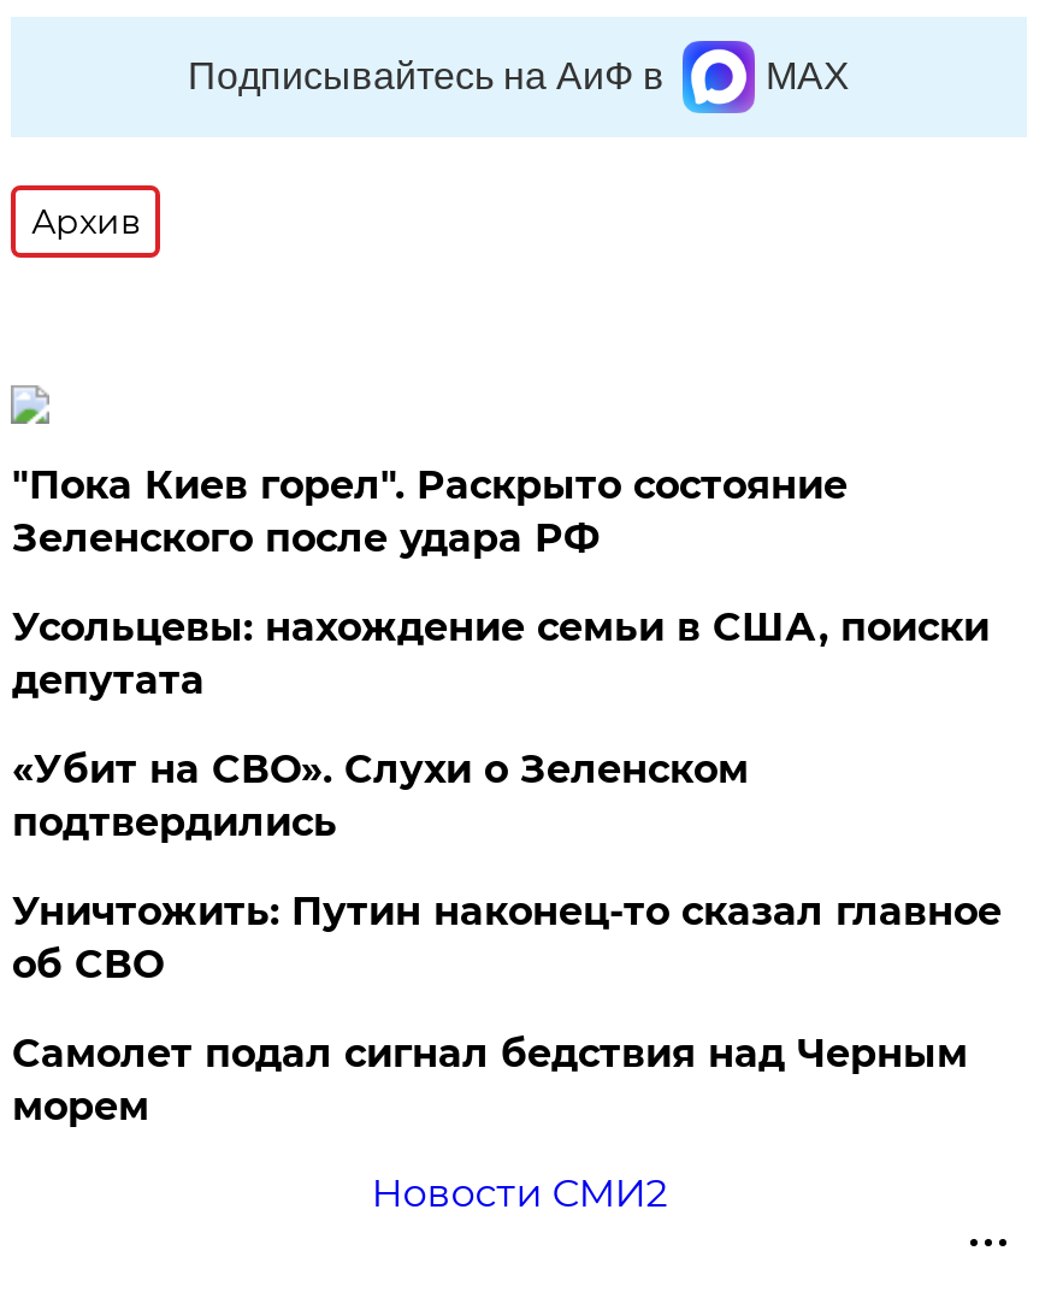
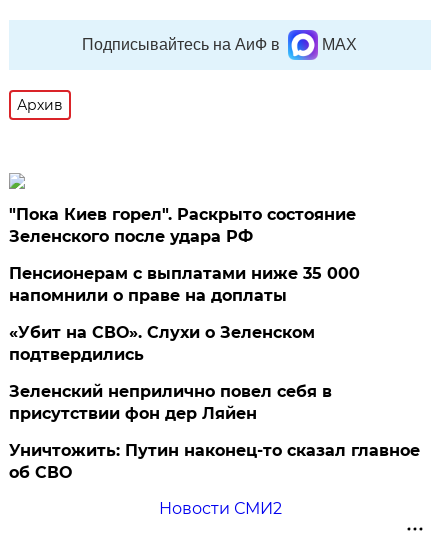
[12,604,989,703] Усольцевы: нахождение семьи в США, поиски | депутата -> [9,264,360,305] Пенсионерам с выплатами ниже 35 000 | напомнили о праве на доплаты
none -> [9,382,332,423] Зеленский неприлично повел cебя в | присутствии фон дер Ляйен
moved [12,889,1001,987] -> [9,441,420,482]: Уничтожить: Путин наконец-то сказал главное | об СВО
[12,1031,968,1129] Самолет подал сигнал бедствия над Черным | морем -> none

